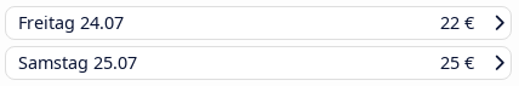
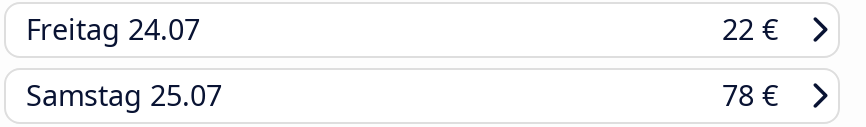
[440,51,474,74] 25 € -> [722,77,778,115] 78 €

